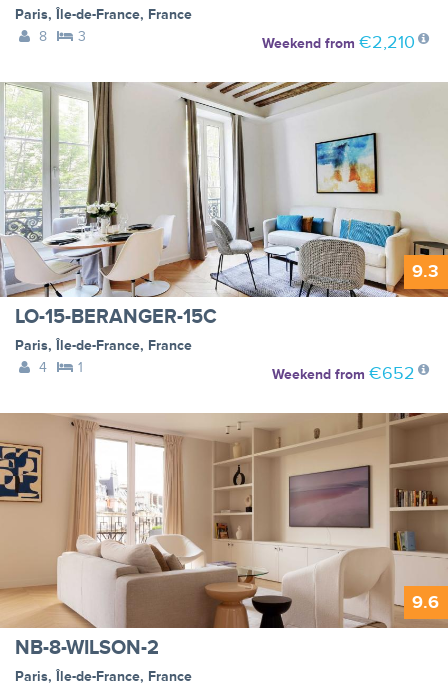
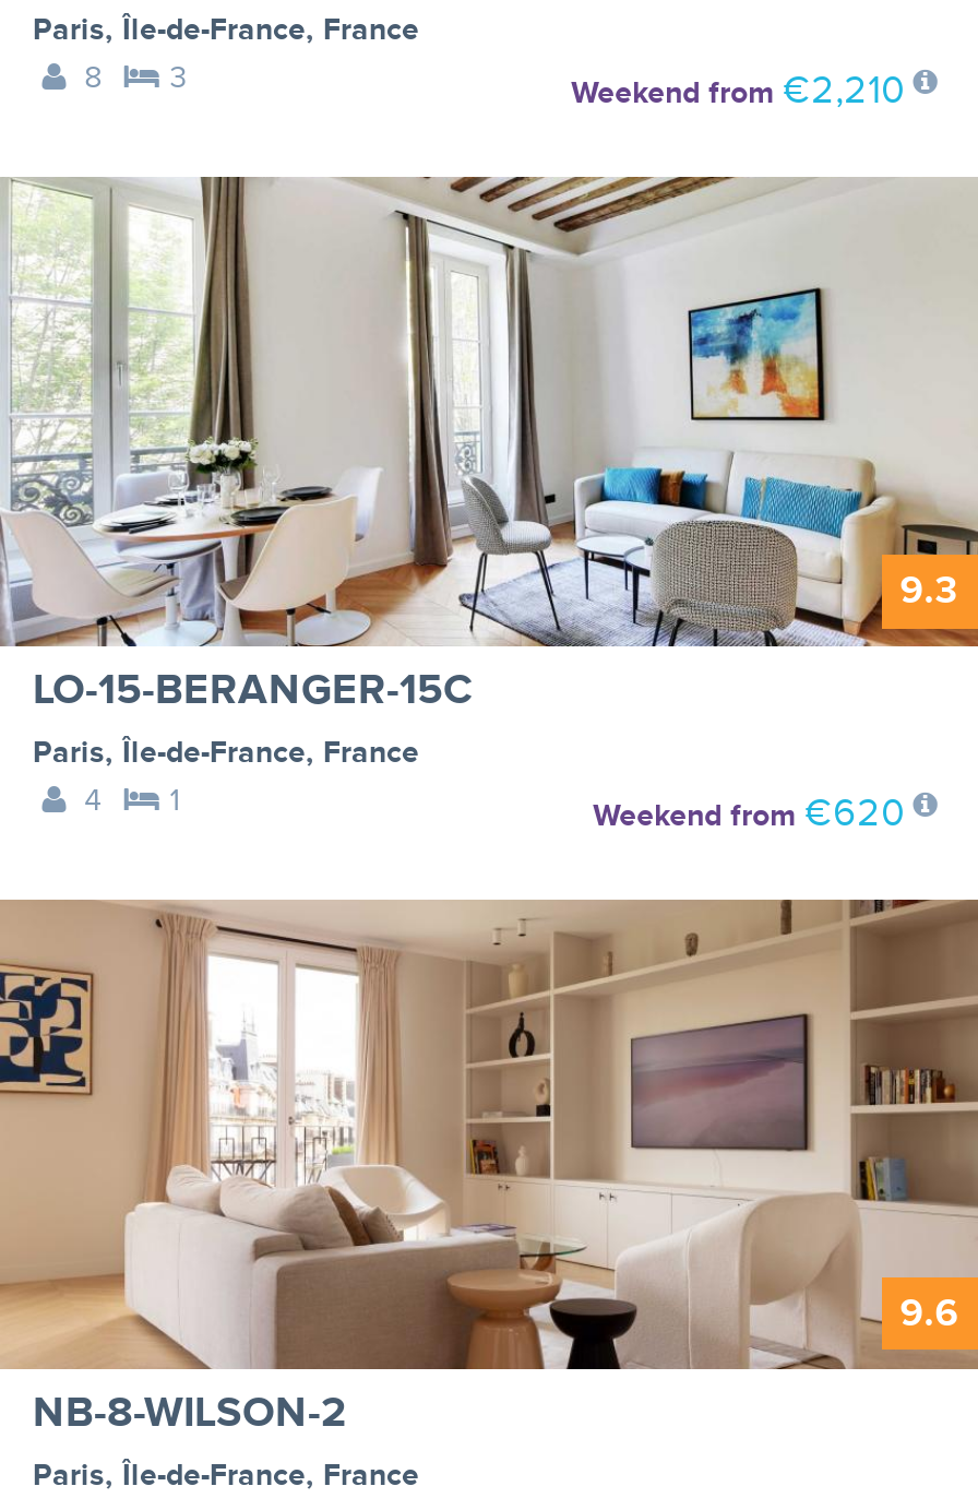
[272,363,415,384] Weekend from €652 -> [593,791,905,837] Weekend from €620

